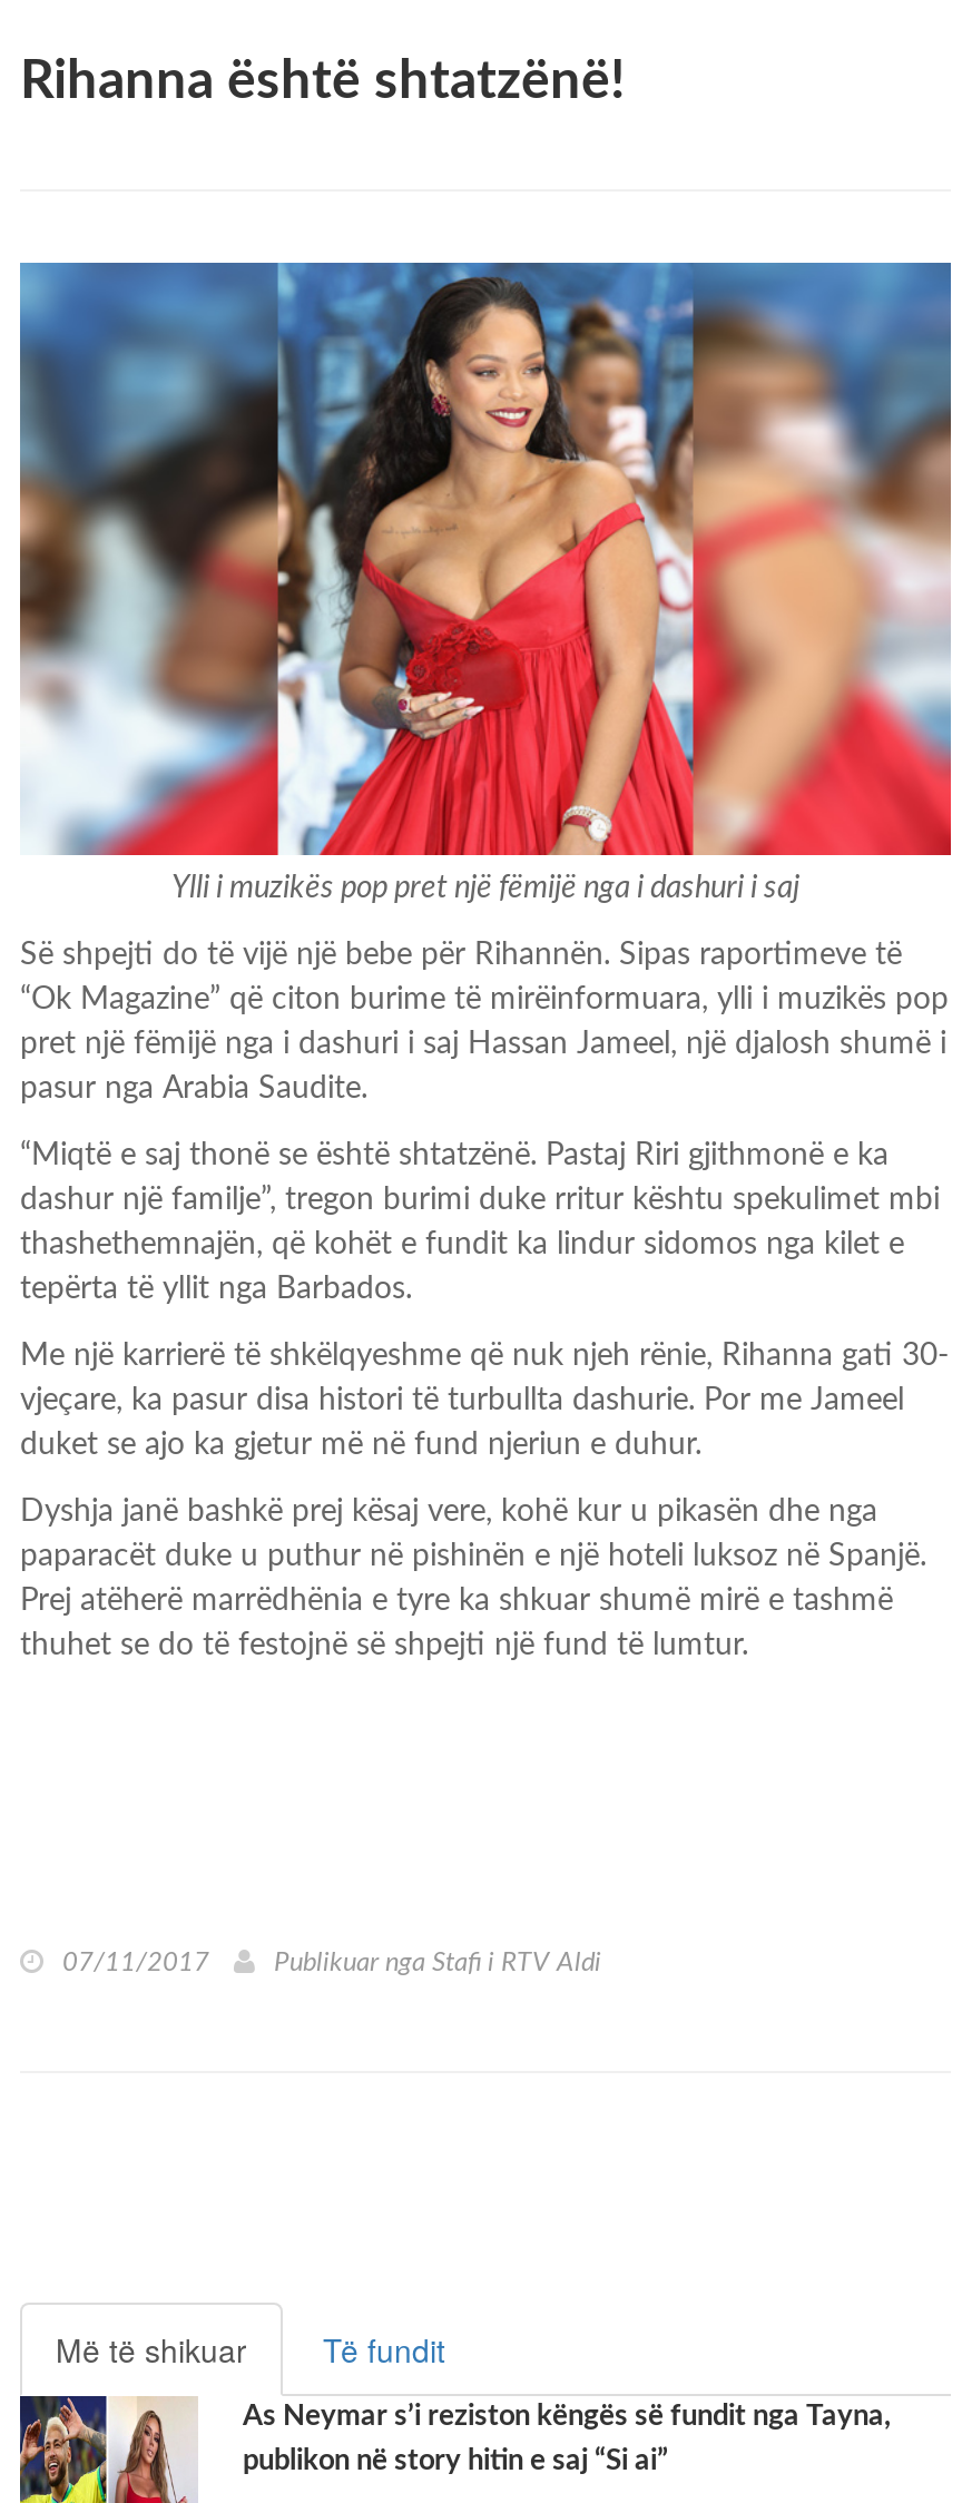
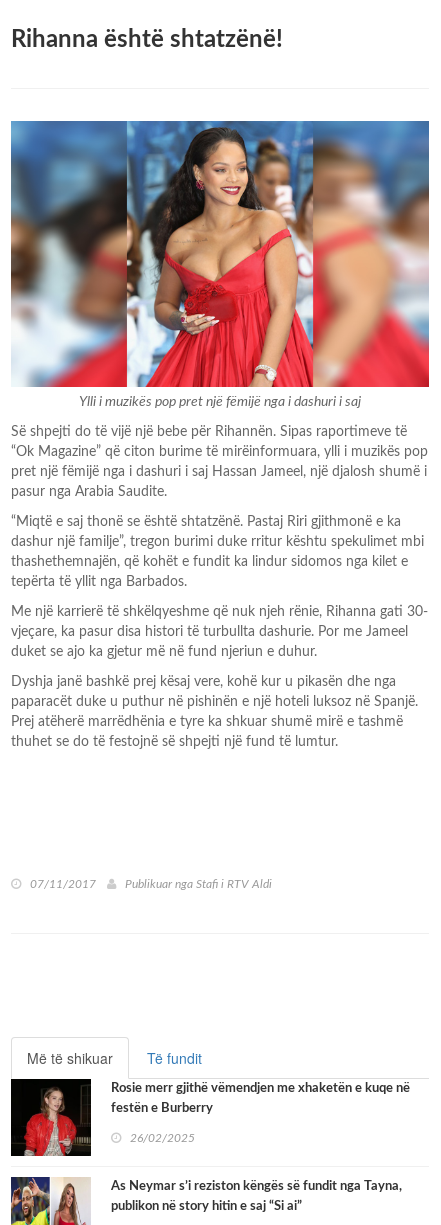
none -> [10,1078,410,1157] [image] | Rosie merr gjithë vëmendjen me xhaketën e kuqe në | festën e Burberry | 26/02/2025

